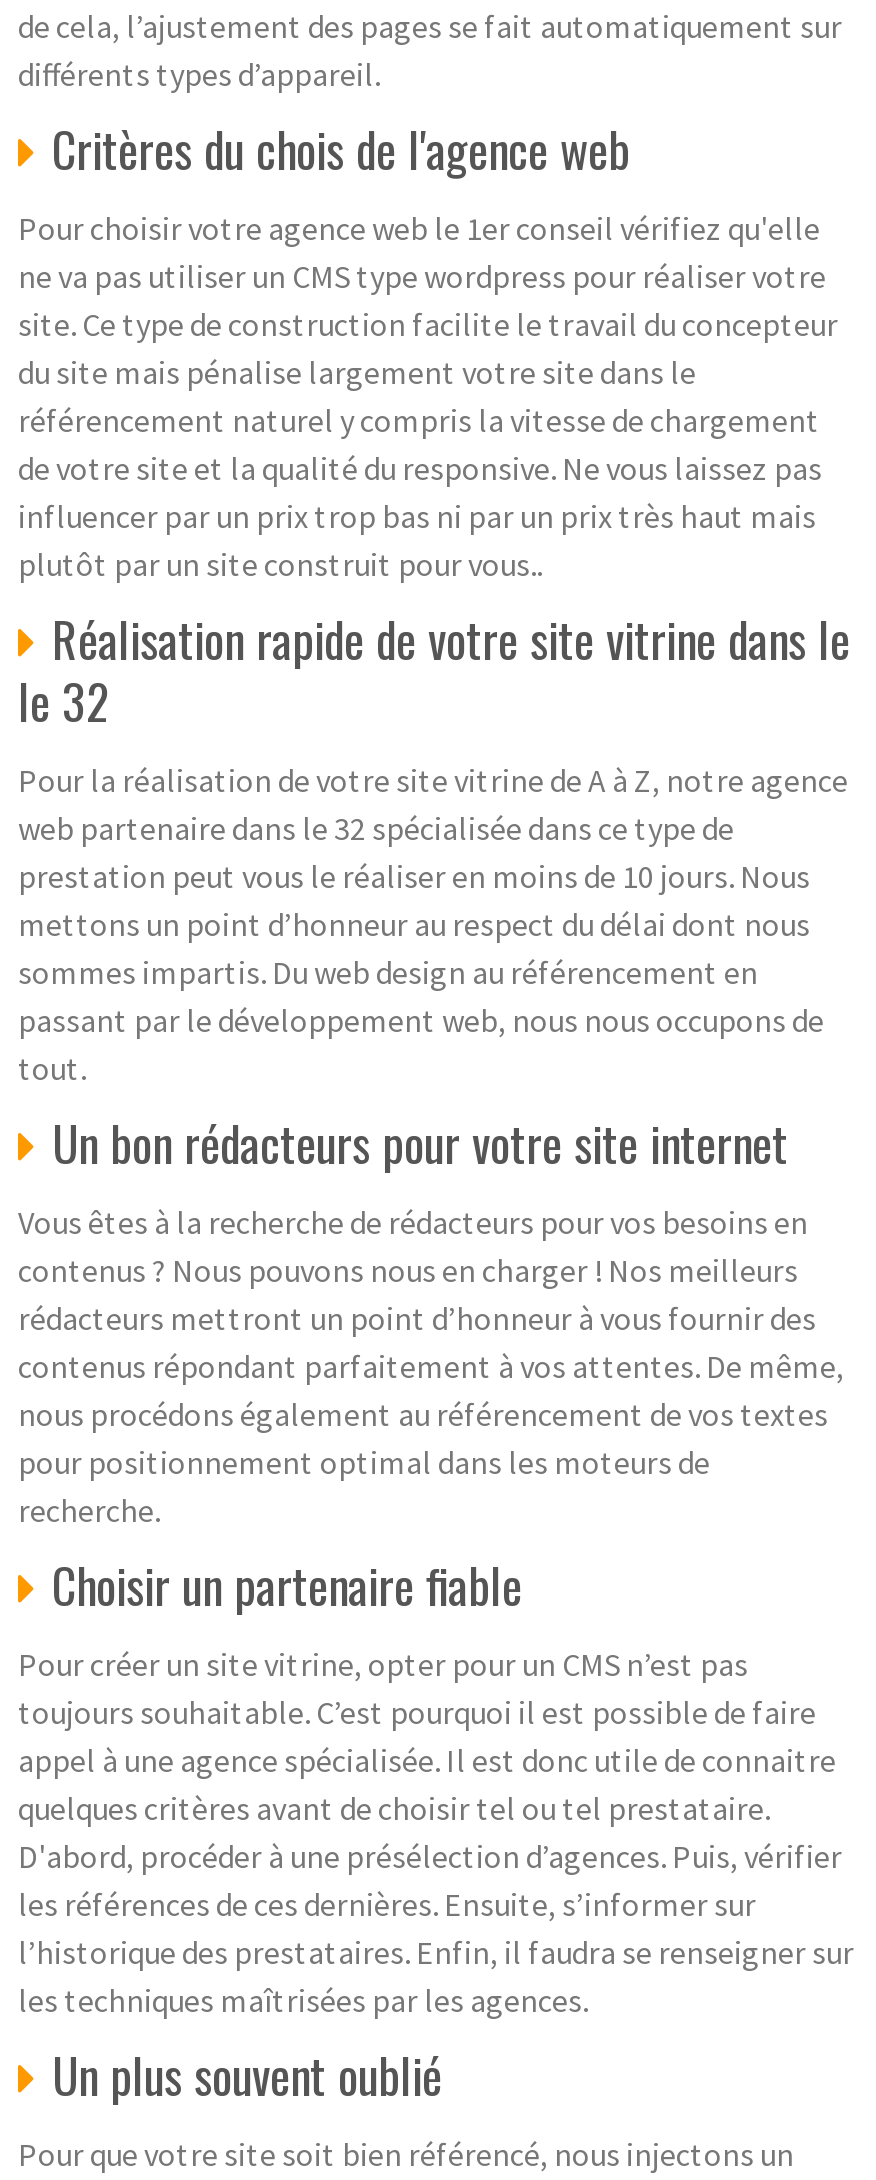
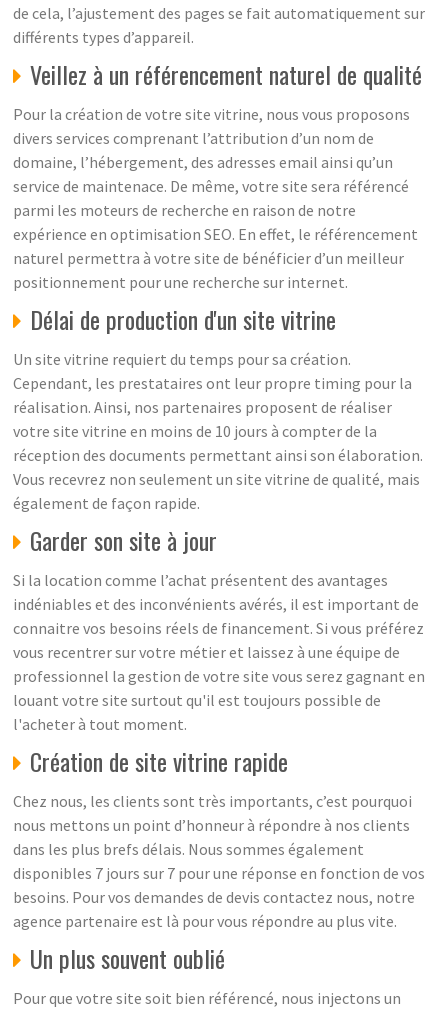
[18,112,854,2020] Critères du chois de l'agence web | Pour choisir votre agence web le 1er conseil vérifiez qu'elle | ne va pas utiliser un CMS type wordpress pour réaliser votre | site. Ce type de construction facilite le travail du concepteur | du site mais pénalise largement votre site dans le | référencement naturel y compris la vitesse de chargement | de votre site et la qualité du responsive. Ne vous laissez pas | influencer par un prix trop bas ni par un prix très haut mais | plutôt par un site construit pour vous.. | Réalisation rapide de votre site vitrine dans le | le 32 | Pour la réalisation de votre site vitrine de A à Z, notre agence | web partenaire dans le 32 spécialisée dans ce type de | prestation peut vous le réaliser en moins de 10 jours. Nous | mettons un point d’honneur au respect du délai dont nous | sommes impartis. Du web design au référencement en | passant par le développement web, nous nous occupons de | tout. | Un bon rédacteurs pour votre site internet | Vous êtes à la recherche de rédacteurs pour vos besoins en | contenus ? Nous pouvons nous en charger ! Nos meilleurs | rédacteurs mettront un point d’honneur à vous fournir des | contenus répondant parfaitement à vos attentes. De même, | nous procédons également au référencement de vos textes | pour positionnement optimal dans les moteurs de | recherche. | Choisir un partenaire fiable | Pour créer un site vitrine, opter pour un CMS n’est pas | toujours souhaitable. C’est pourquoi il est possible de faire | appel à une agence spécialisée. Il est donc utile de connaitre | quelques critères avant de choisir tel ou tel prestataire. | D'abord, procéder à une présélection d’agences. Puis, vérifier | les références de ces dernières. Ensuite, s’informer sur | l’historique des prestataires. Enfin, il faudra se renseigner sur | les techniques maîtrisées par les agences. -> [13,56,425,931] Veillez à un référencement naturel de qualité | Pour la création de votre site vitrine, nous vous proposons | divers services comprenant l’attribution d’un nom de | domaine, l’hébergement, des adresses email ainsi qu’un | service de maintenace. De même, votre site sera référencé | parmi les moteurs de recherche en raison de notre | expérience en optimisation SEO. En effet, le référencement | naturel permettra à votre site de bénéficier d’un meilleur | positionnement pour une recherche sur internet. | Délai de production d'un site vitrine | Un site vitrine requiert du temps pour sa création. | Cependant, les prestataires ont leur propre timing pour la | réalisation. Ainsi, nos partenaires proposent de réaliser | votre site vitrine en moins de 10 jours à compter de la | réception des documents permettant ainsi son élaboration. | Vous recevrez non seulement un site vitrine de qualité, mais | également de façon rapide. | Garder son site à jour | Si la location comme l’achat présentent des avantages | indéniables et des inconvénients avérés, il est important de | connaitre vos besoins réels de financement. Si vous préférez | vous recentrer sur votre métier et laissez à une équipe de | professionnel la gestion de votre site vous serez gagnant en | louant votre site surtout qu'il est toujours possible de | l'acheter à tout moment. | Création de site vitrine rapide | Chez nous, les clients sont très importants, c’est pourquoi | nous mettons un point d’honneur à répondre à nos clients | dans les plus brefs délais. Nous sommes également | disponibles 7 jours sur 7 pour une réponse en fonction de vos | besoins. Pour vos demandes de devis contactez nous, notre | agence partenaire est là pour vous répondre au plus vite.

